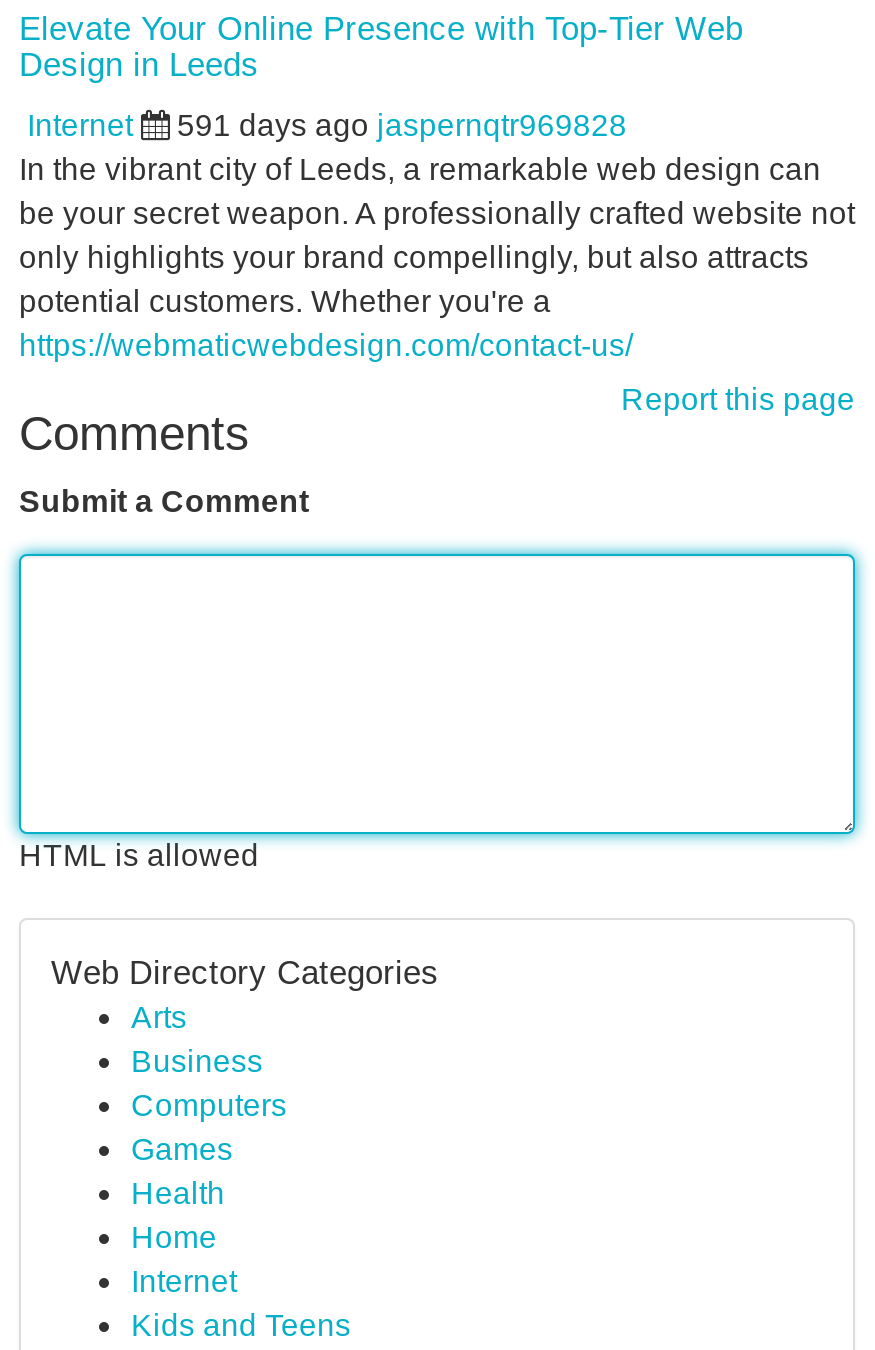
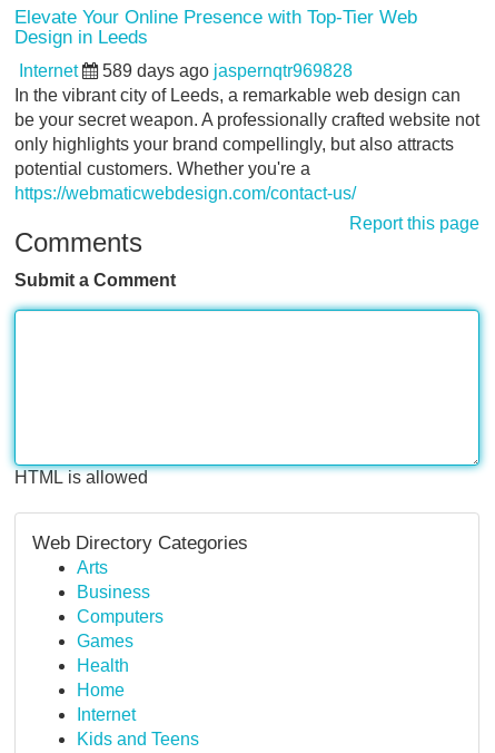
[177,108,627,142] 591 days ago jaspernqtr969828 -> [102,61,353,80] 589 days ago jaspernqtr969828

